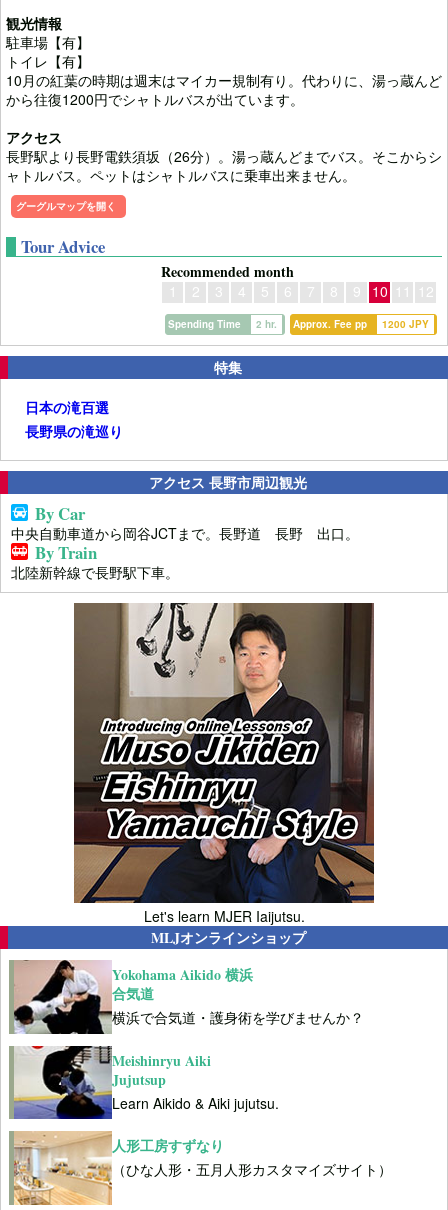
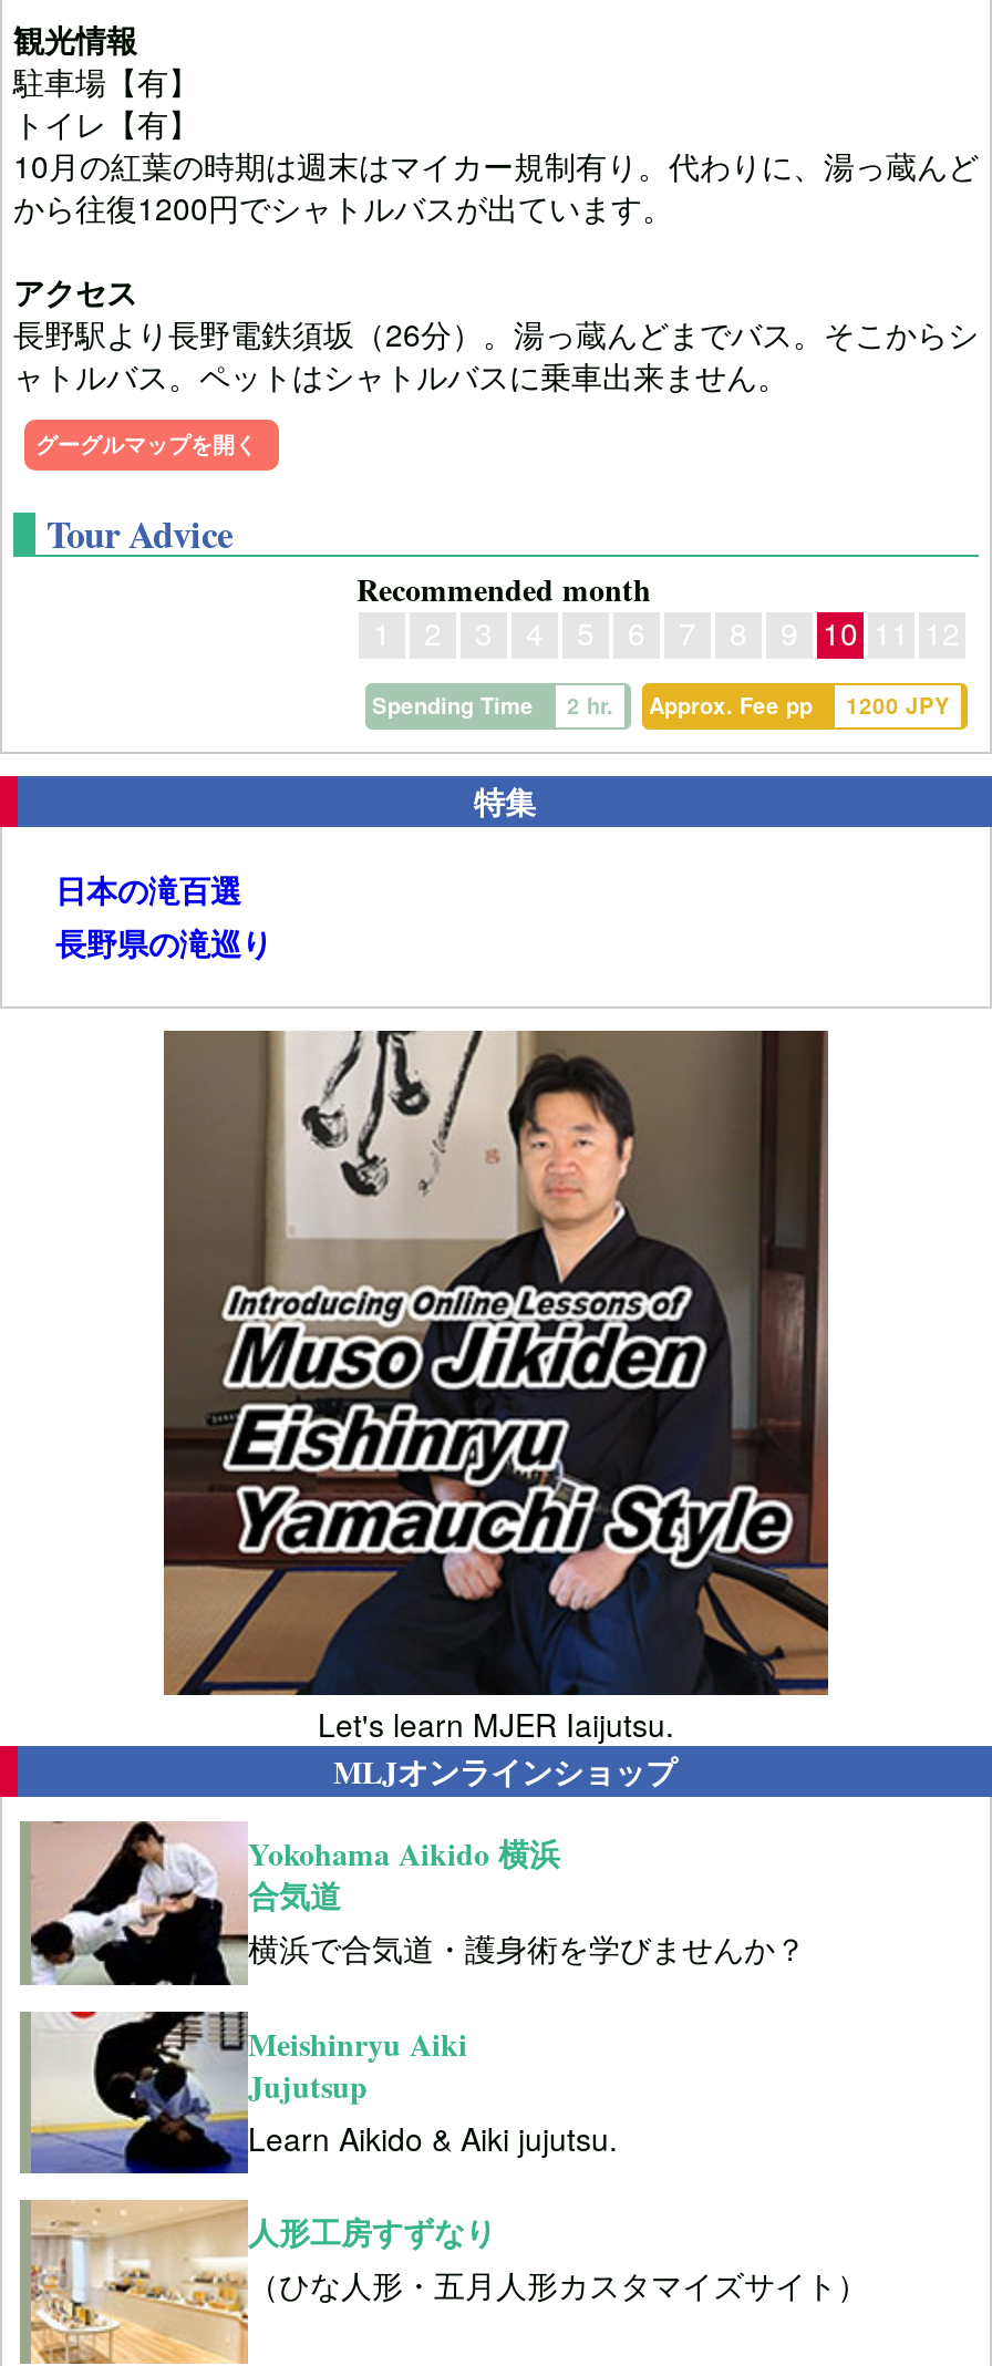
[11,472,359,582] アクセス 長野市周辺観光 | By Car | 中央自動車道から岡谷JCTまで。長野道 長野 出口。 | By Train | 北陸新幹線で長野駅下車。 -> none

